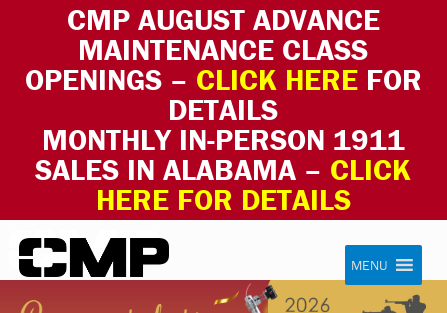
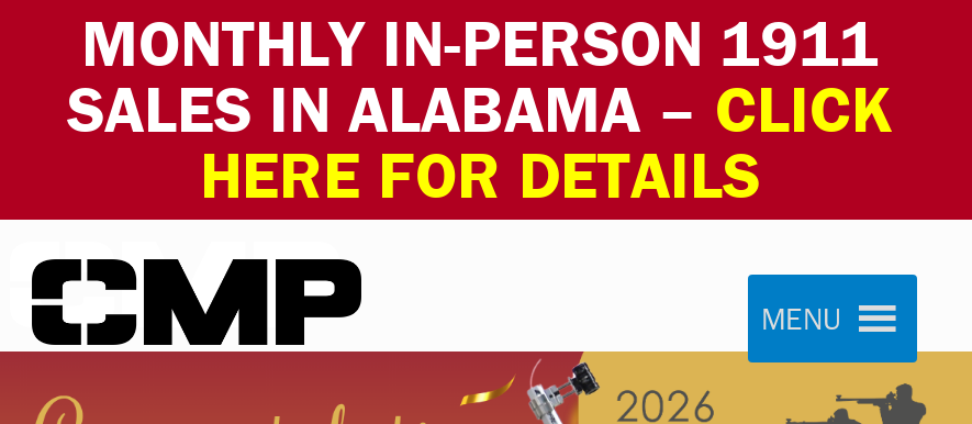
[24,1,421,128] CMP AUGUST ADVANCE | MAINTENANCE CLASS | OPENINGS – CLICK HERE FOR | DETAILS -> none

